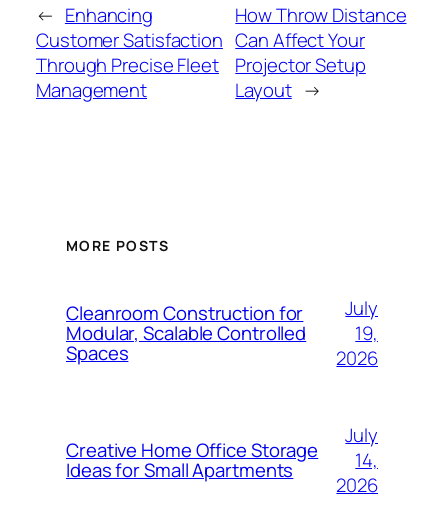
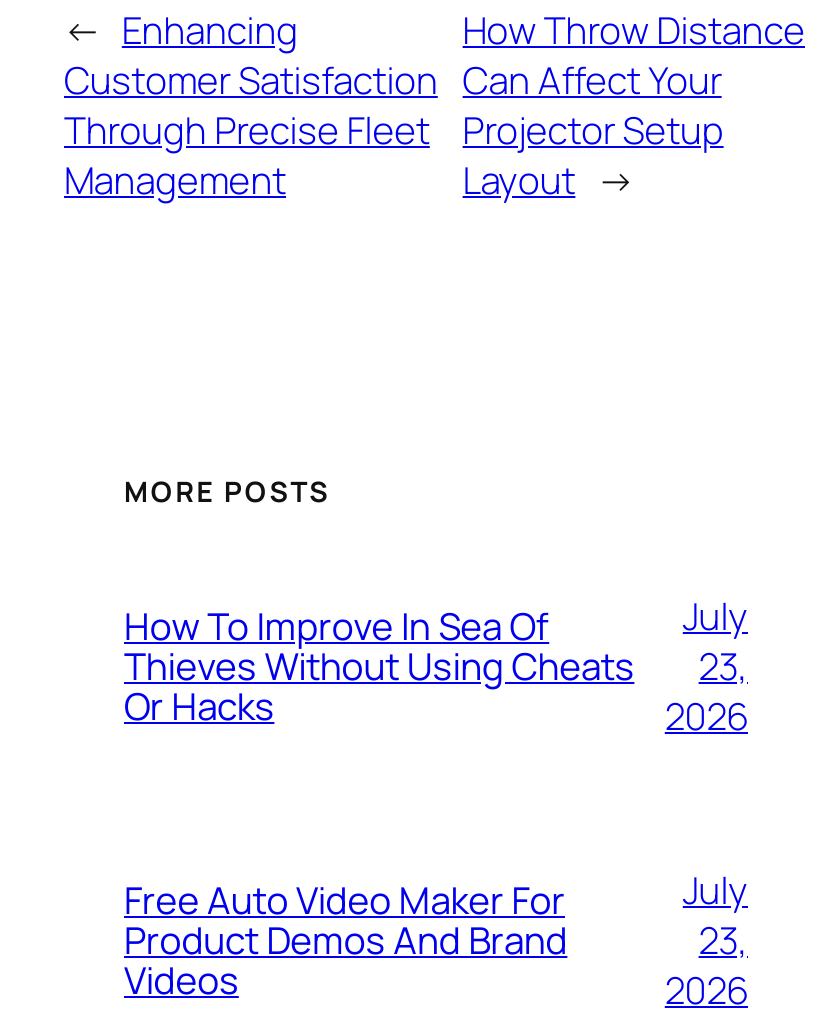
[66,300,306,366] Cleanroom Construction for | Modular, Scalable Controlled | Spaces -> [124,601,634,733] How To Improve In Sea Of | Thieves Without Using Cheats | Or Hacks
[355,320,378,346] 19, -> [699,640,748,692] 23,
[66,437,318,483] Creative Home Office Storage | Ideas for Small Apartments -> [124,875,567,1007] Free Auto Video Maker For | Product Demos And Brand | Videos
[355,447,378,473] 14, -> [699,914,748,966] 23,

